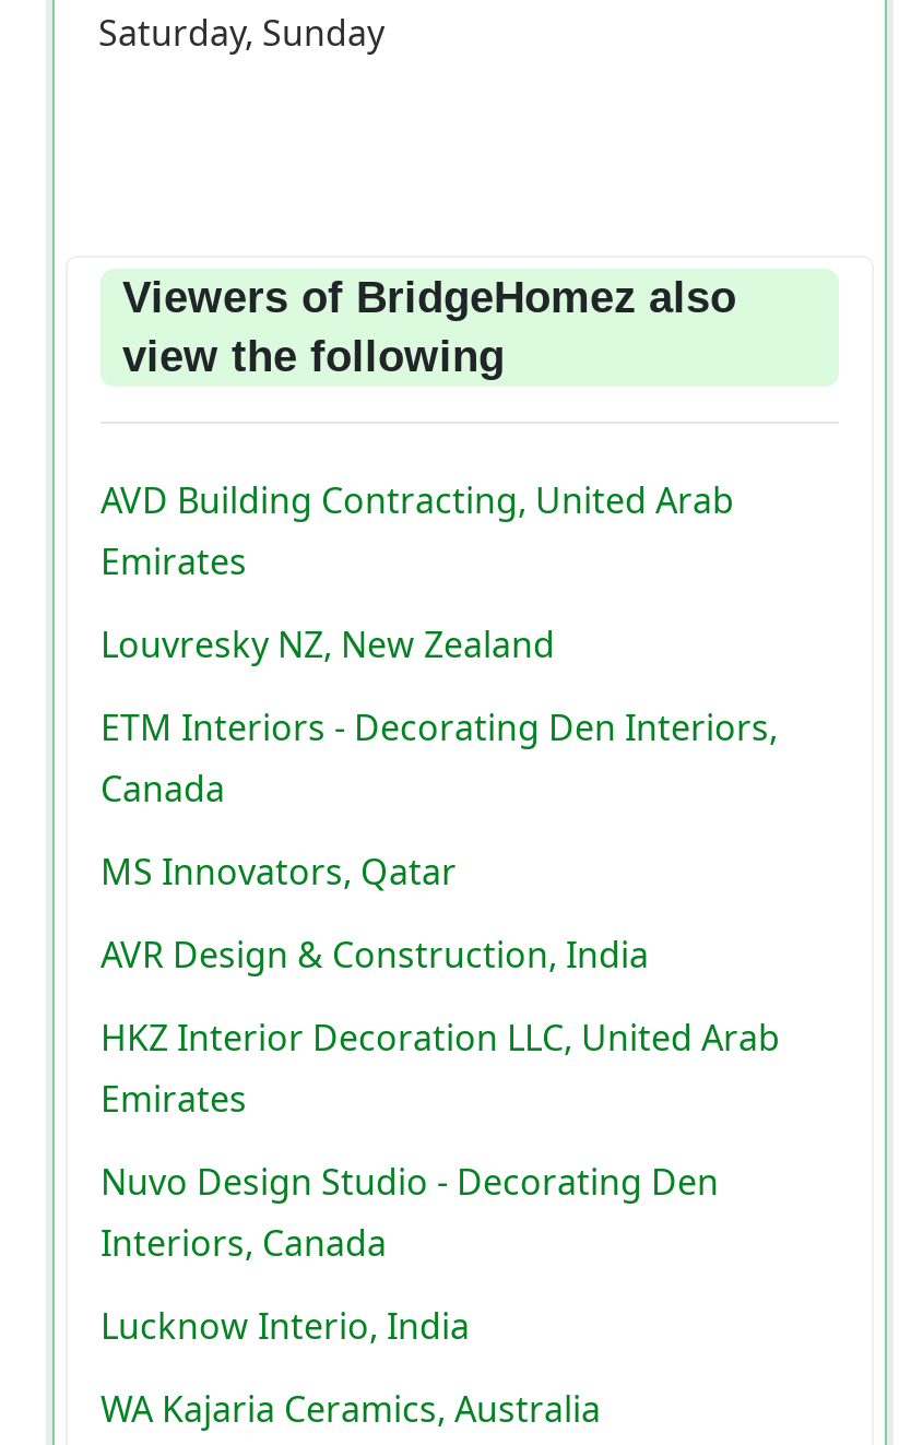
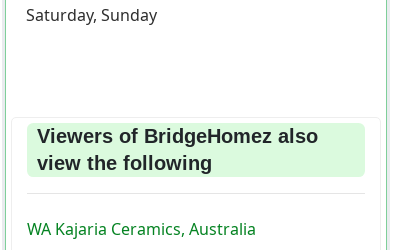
[100,476,780,1349] AVD Building Contracting, United Arab | Emirates | Louvresky NZ, New Zealand | ETM Interiors - Decorating Den Interiors, | Canada | MS Innovators, Qatar | AVR Design & Construction, India | HKZ Interior Decoration LLC, United Arab | Emirates | Nuvo Design Studio - Decorating Den | Interiors, Canada | Lucknow Interio, India -> none

